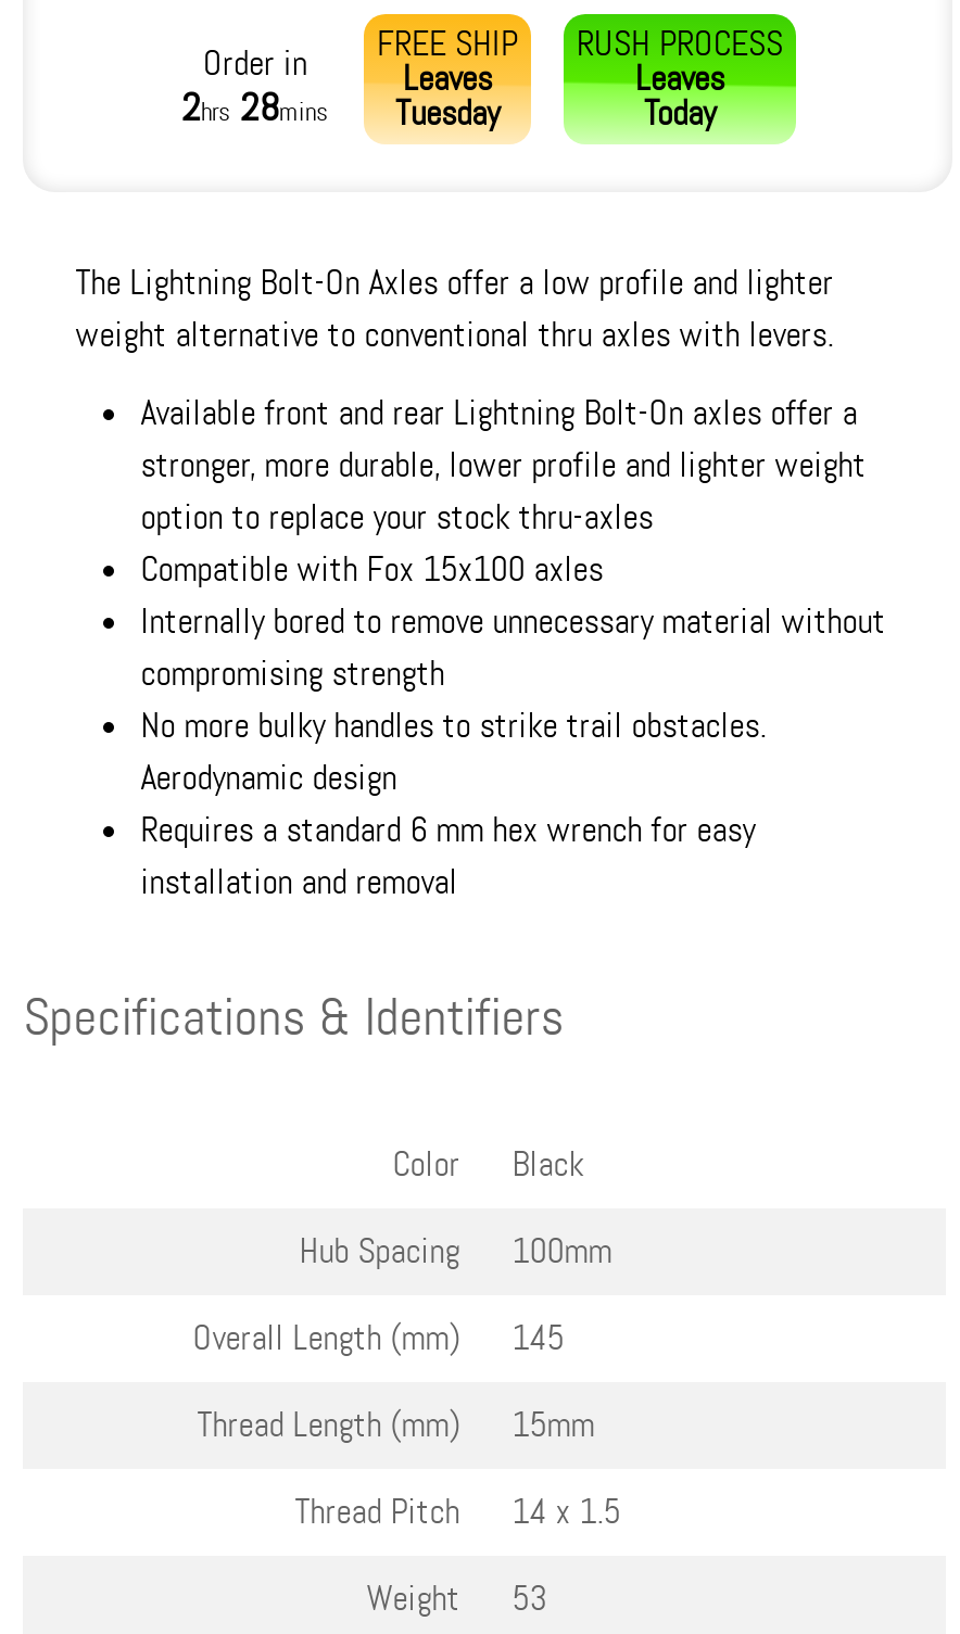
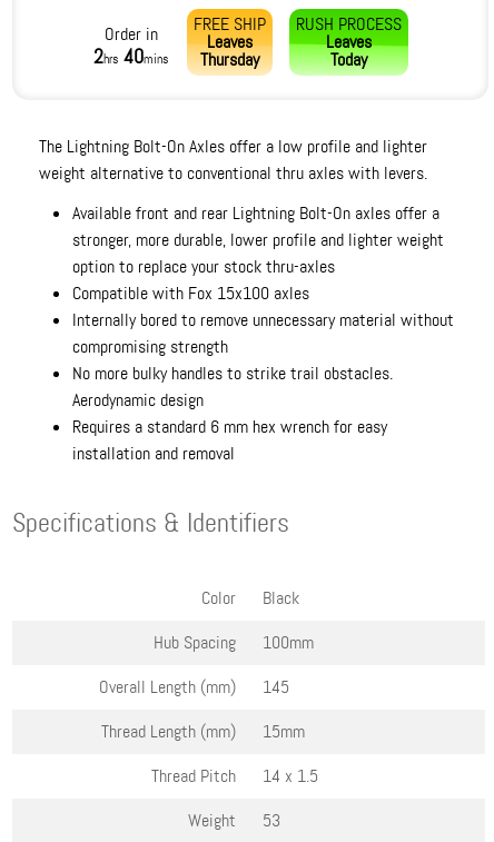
[181,81,329,134] 2hrs 28mins -> [93,43,169,70] 2hrs 40mins
[395,90,500,136] Tuesday -> [200,48,259,71] Thursday

